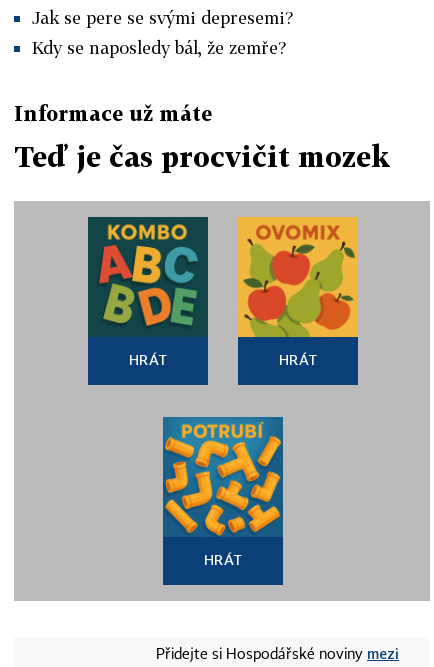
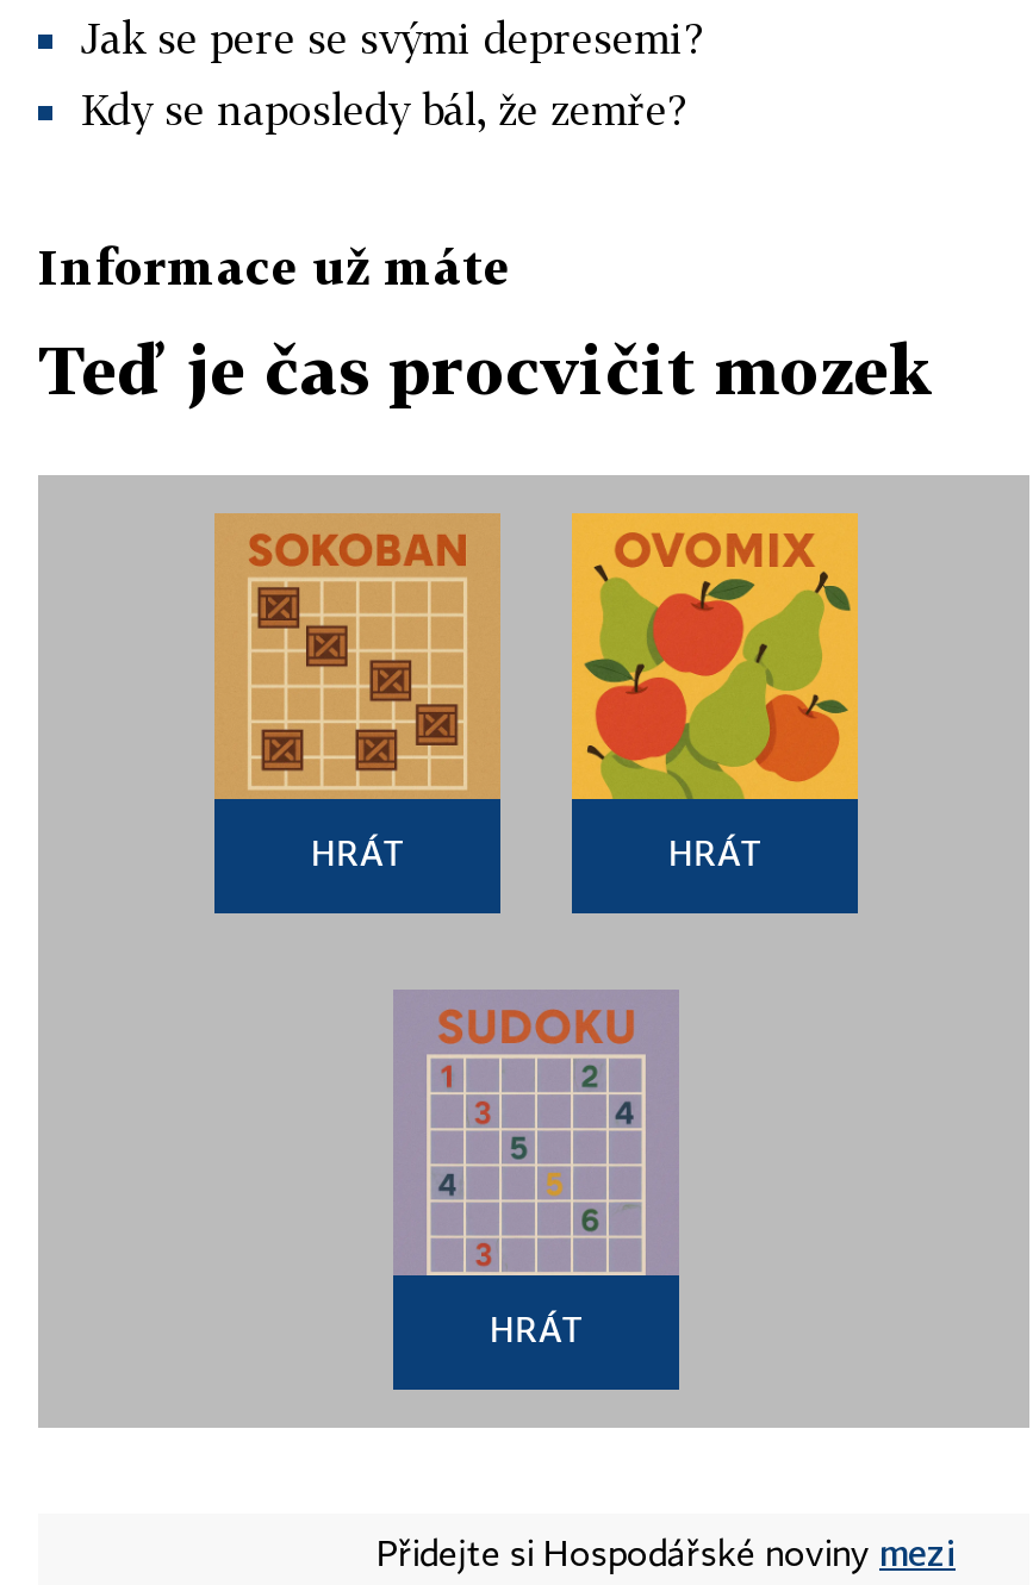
[87,216,209,337] [image] -> [214,513,500,801] [image]
[163,417,283,537] [image] -> [396,992,677,1278] [image]

